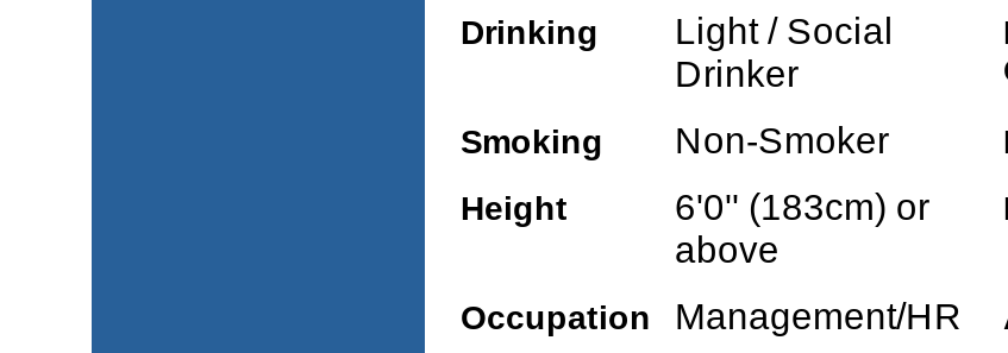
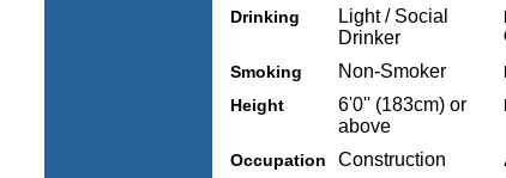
[675,296,963,336] Management/HR -> [338,149,446,170] Construction

